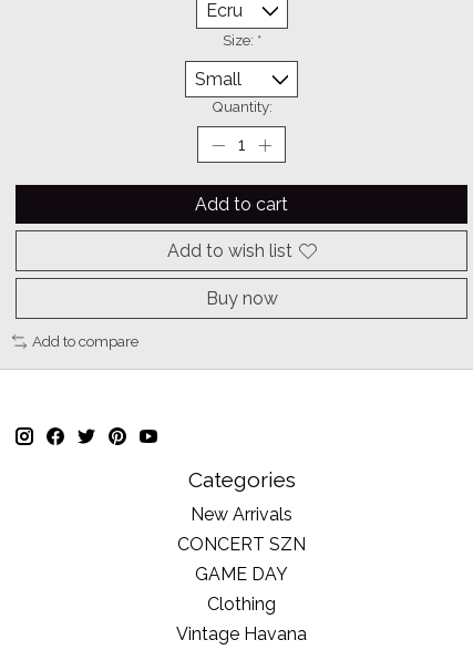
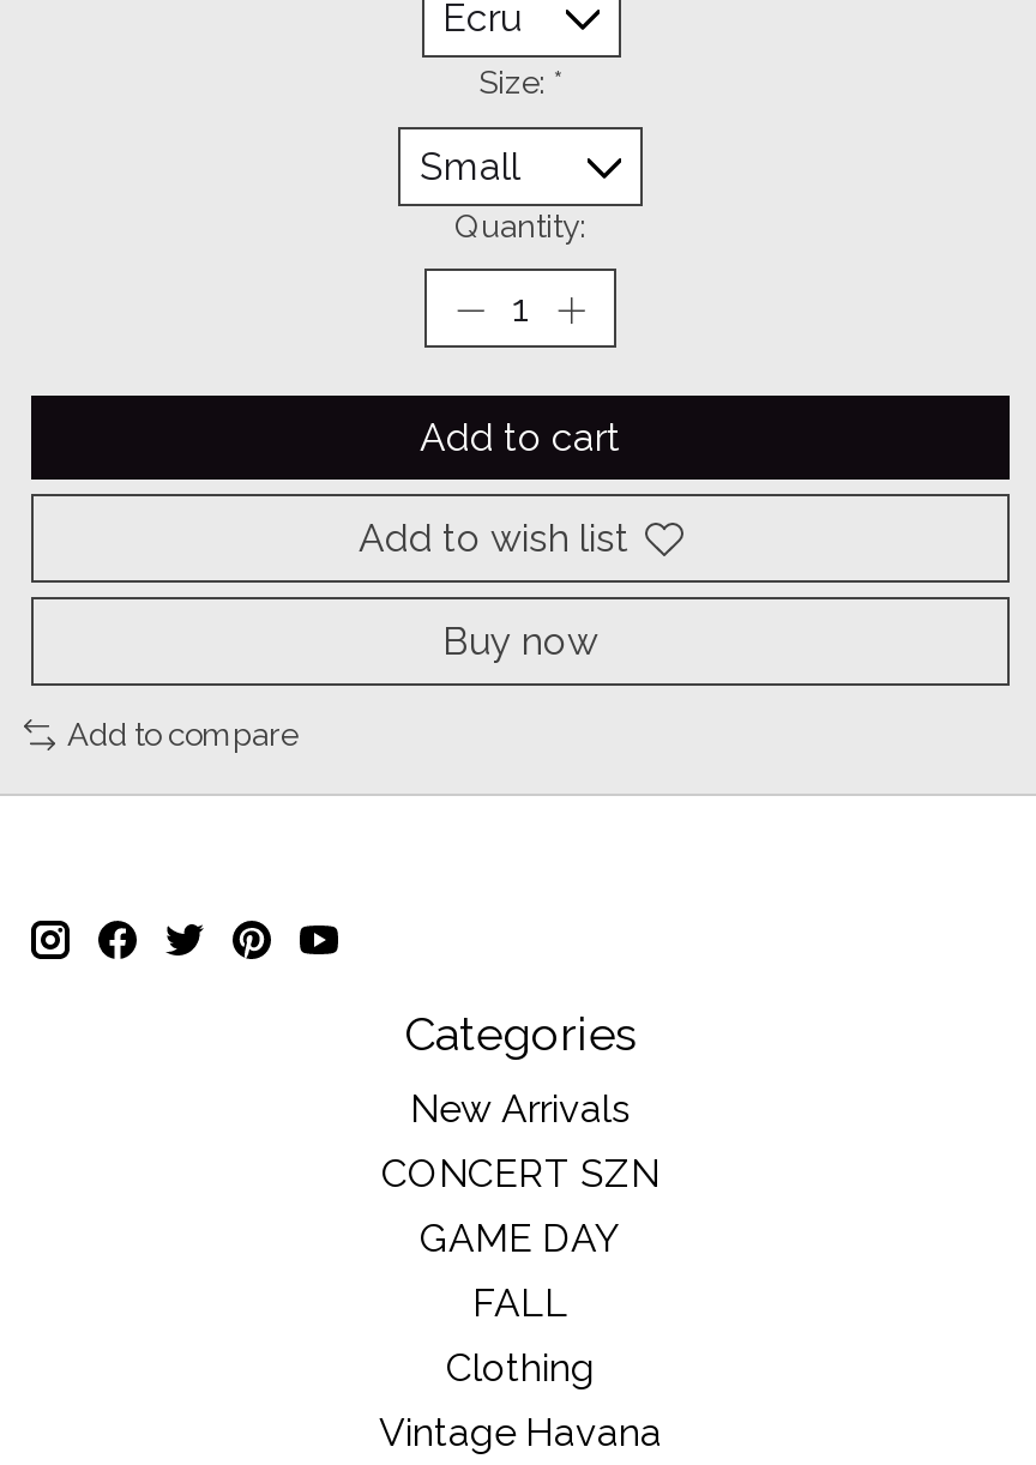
none -> [472,1279,568,1325] FALL

